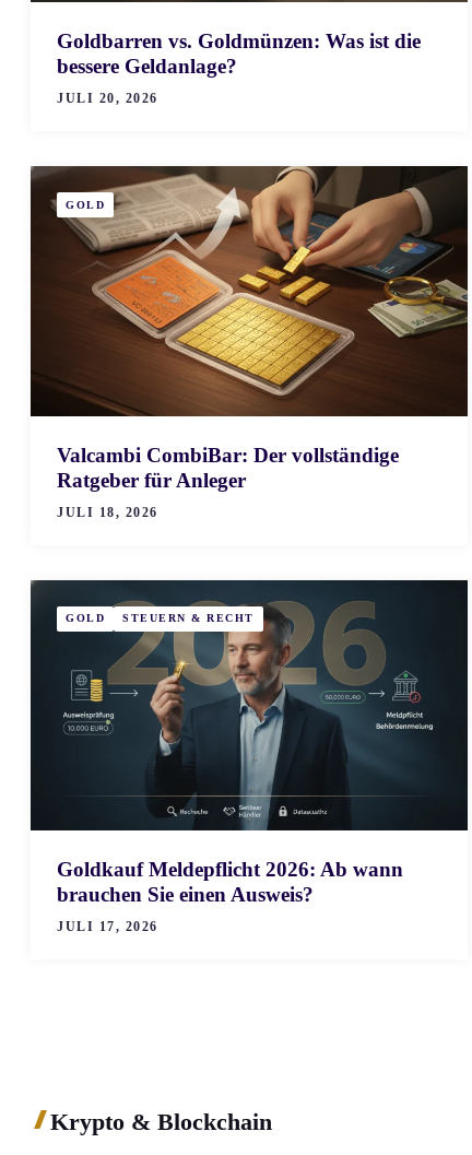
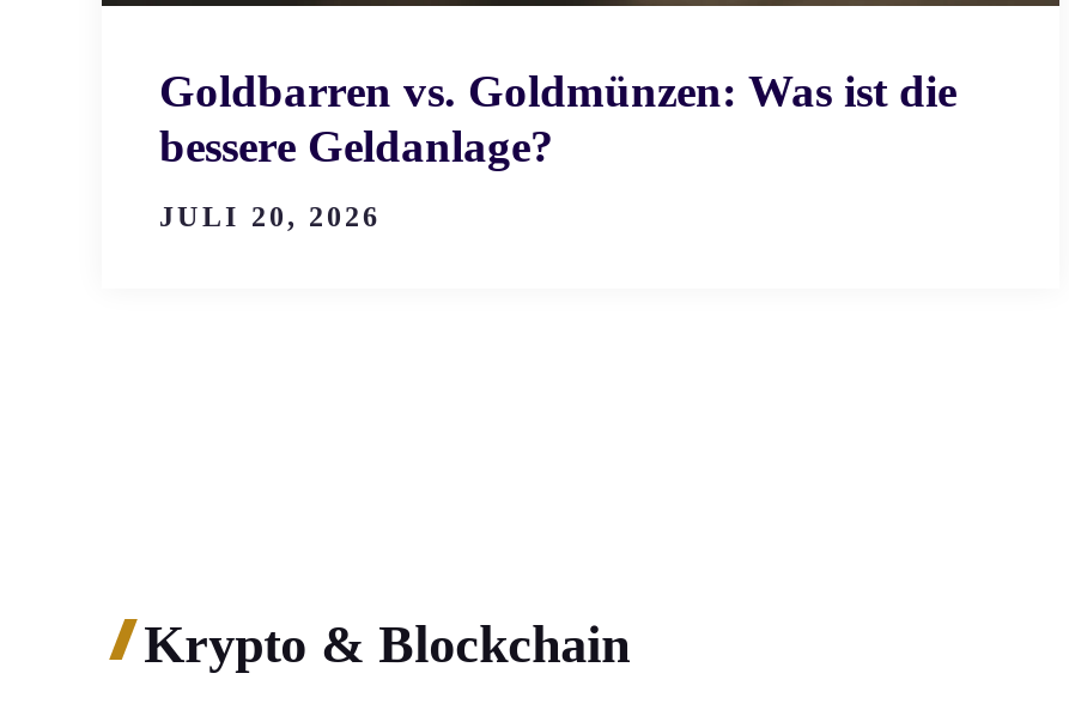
[31,165,468,417] [image] | GOLD -> none
[57,444,399,520] Valcambi CombiBar: Der vollständige | Ratgeber für Anleger | JULI 18, 2026 -> none
[31,579,468,832] [image] | GOLD | STEUERN & RECHT -> none
[57,857,403,934] Goldkauf Meldepflicht 2026: Ab wann | brauchen Sie einen Ausweis? | JULI 17, 2026 -> none

